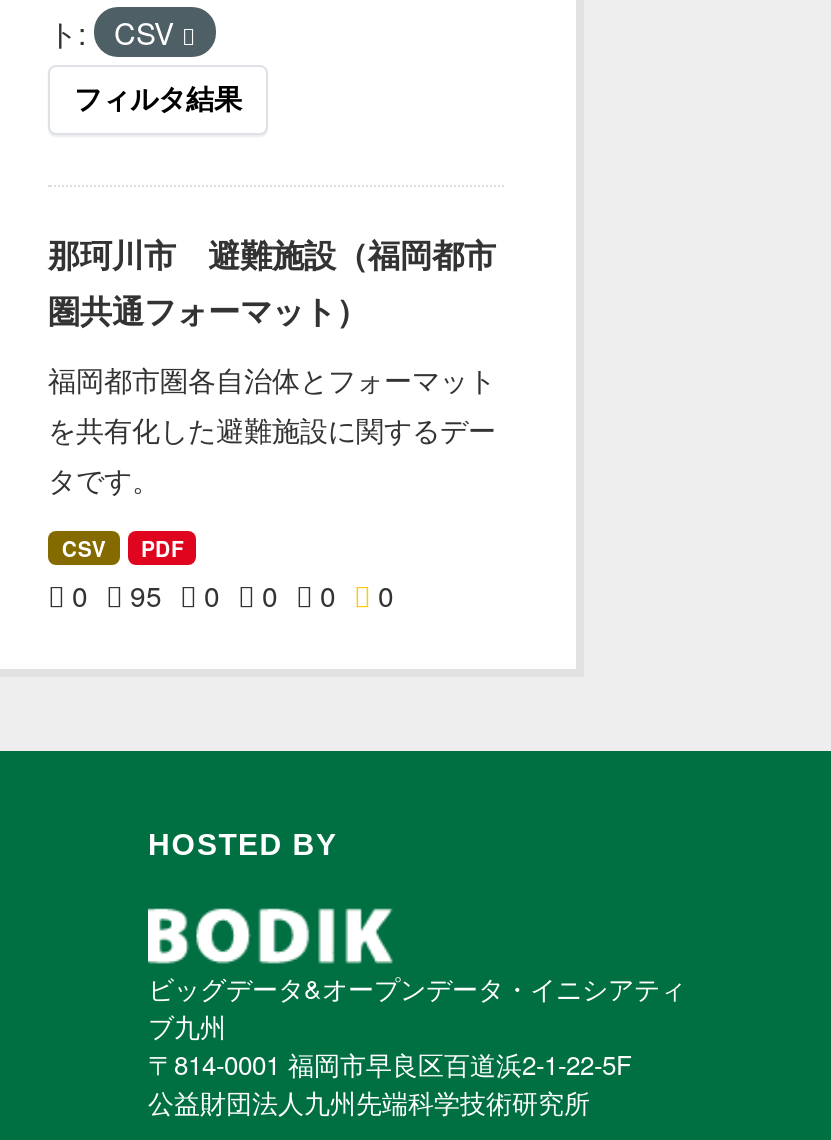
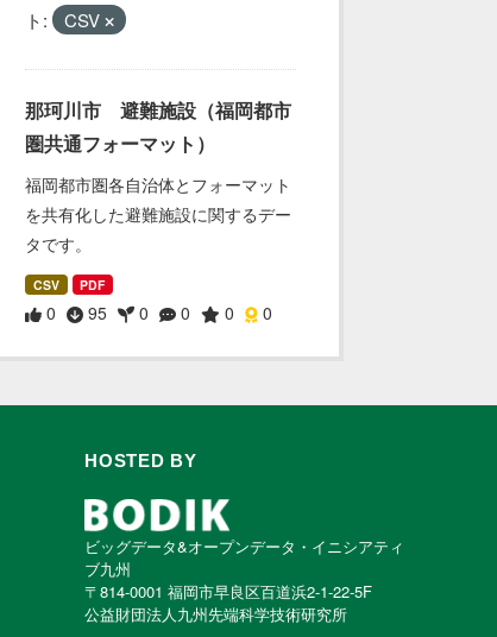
[74,82,242,114] フィルタ結果 -> none

